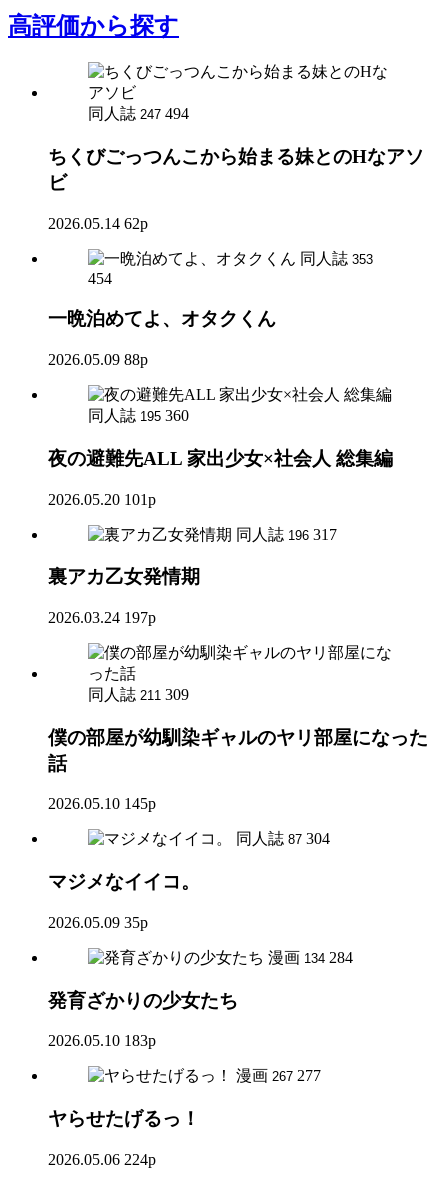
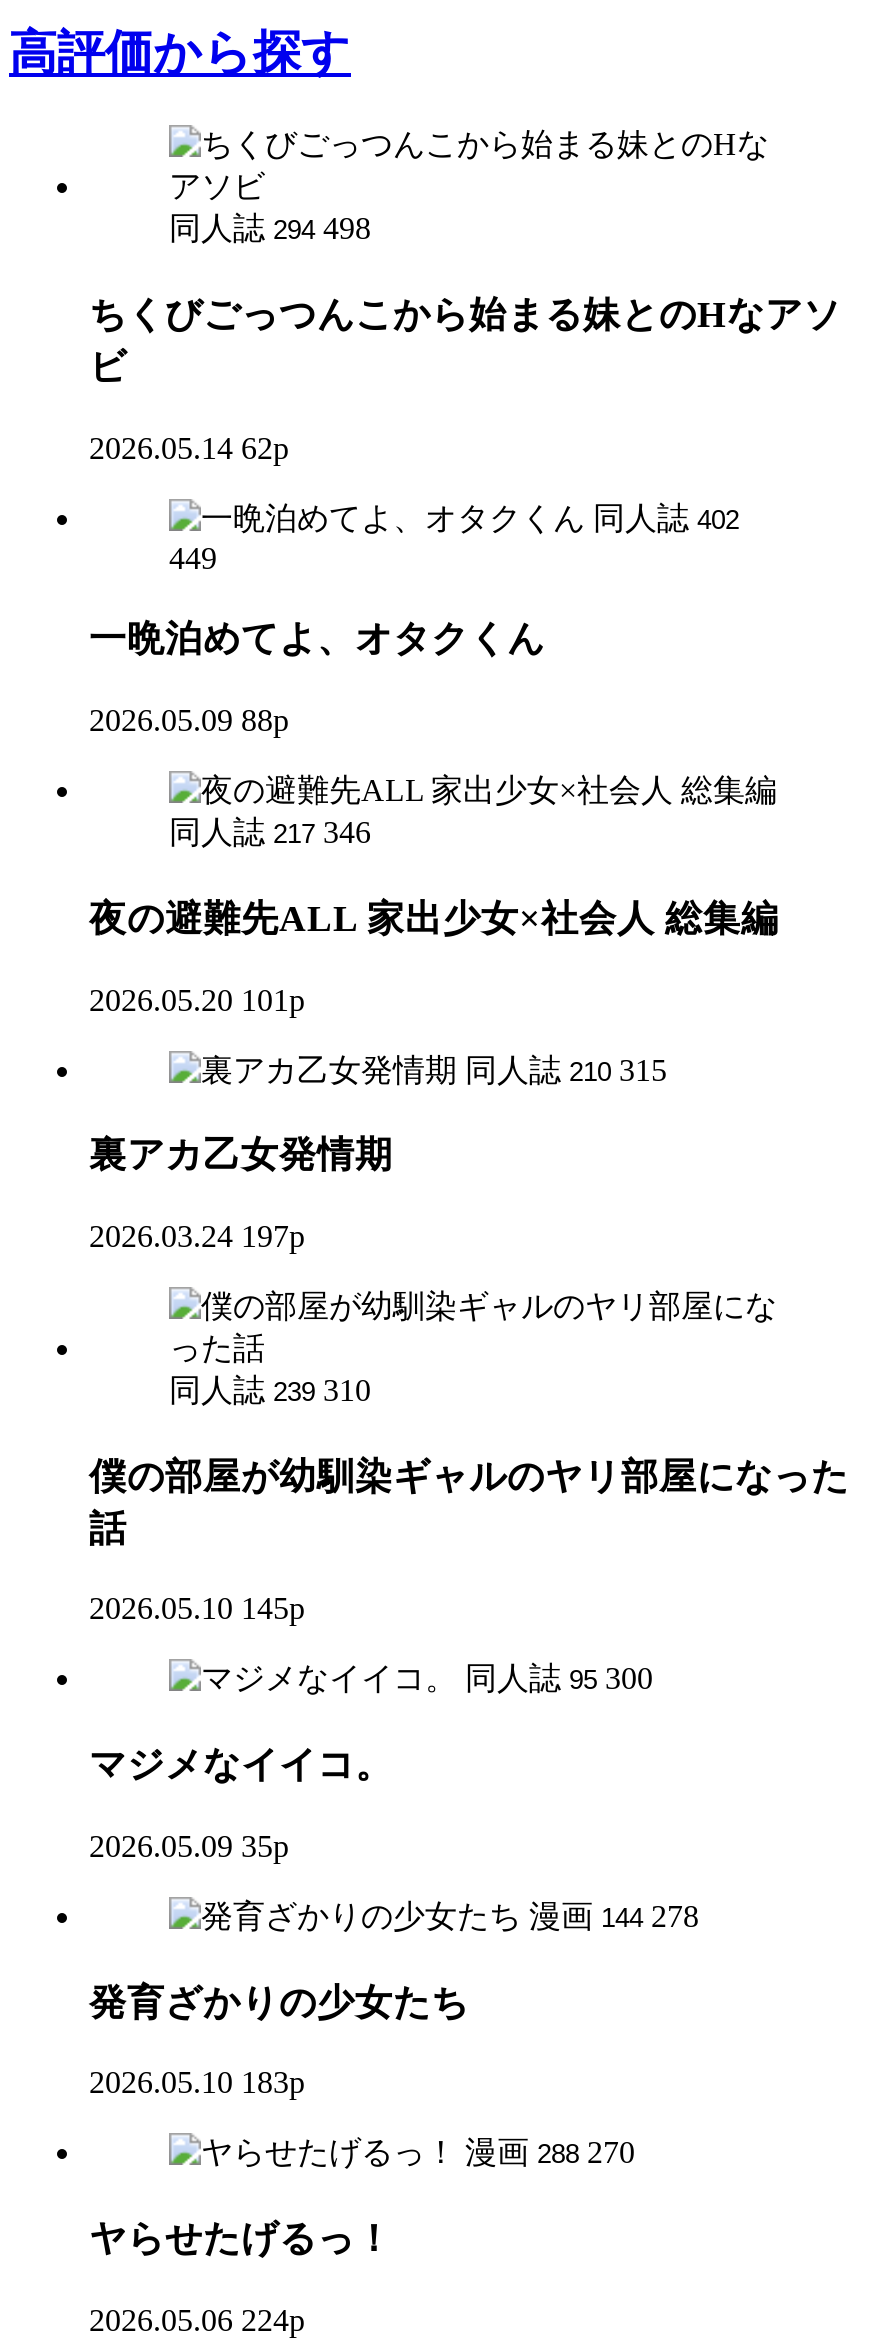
[88,105,189,122] 同人誌 247 494 -> [169,211,371,245] 同人誌 294 498
[300,250,373,267] 同人誌 353 -> [593,500,739,534] 同人誌 402
[88,270,112,287] 454 -> [169,540,217,574] 449
[88,407,189,424] 同人誌 195 360 -> [169,815,371,849] 同人誌 217 346
[236,525,337,542] 同人誌 196 317 -> [465,1052,667,1086] 同人誌 210 315
[88,686,189,703] 同人誌 211 309 -> [169,1373,371,1407] 同人誌 239 310
[236,830,330,847] 同人誌 87 304 -> [465,1662,653,1696] 同人誌 95 300
[268,949,353,966] 漫画 134 284 -> [529,1899,699,1933] 漫画 144 278
[236,1067,321,1084] 漫画 267 277 -> [465,2135,635,2169] 漫画 288 270

